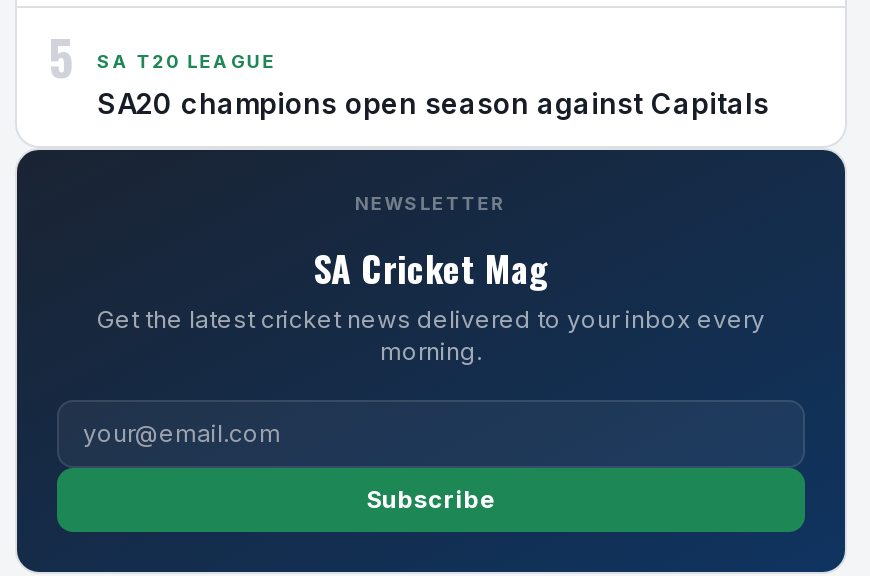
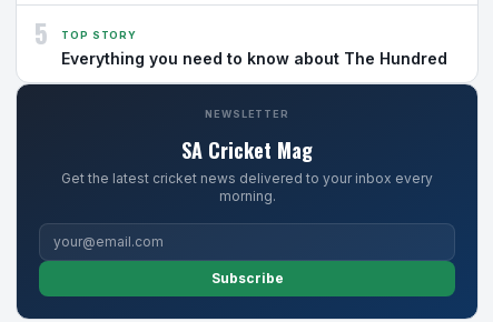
[97,51,769,121] SA T20 LEAGUE | SA20 champions open season against Capitals -> [61,29,447,68] TOP STORY | Everything you need to know about The Hundred

